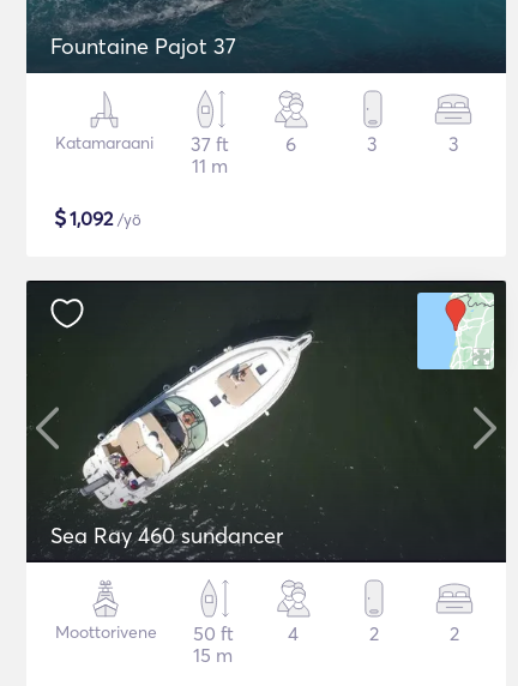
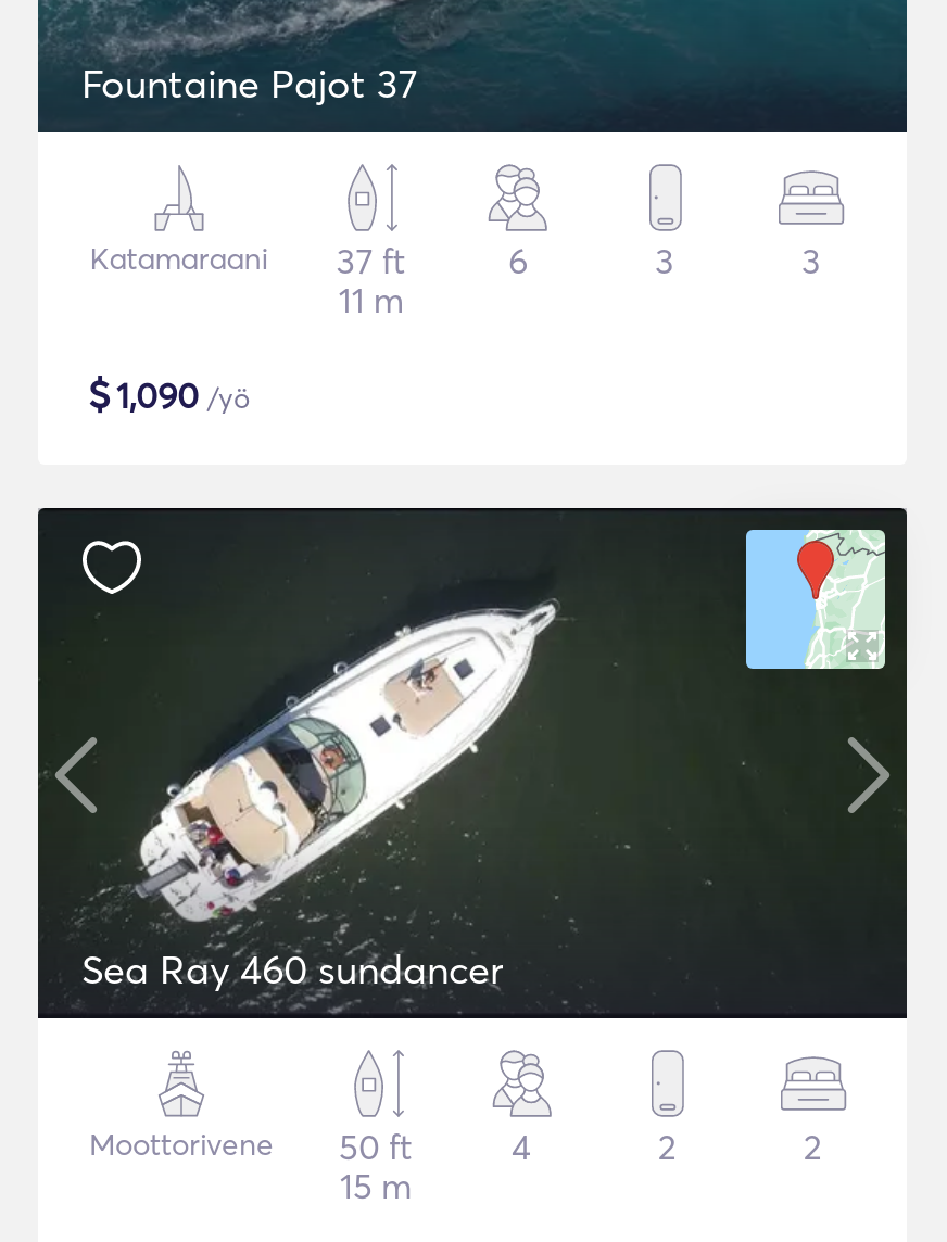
[54,204,141,231] $1,092 /yö -> [88,369,251,419] $1,090 /yö

